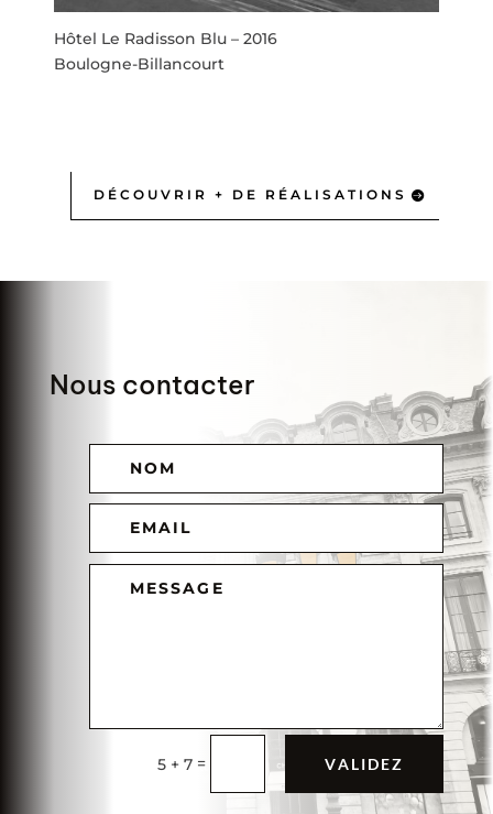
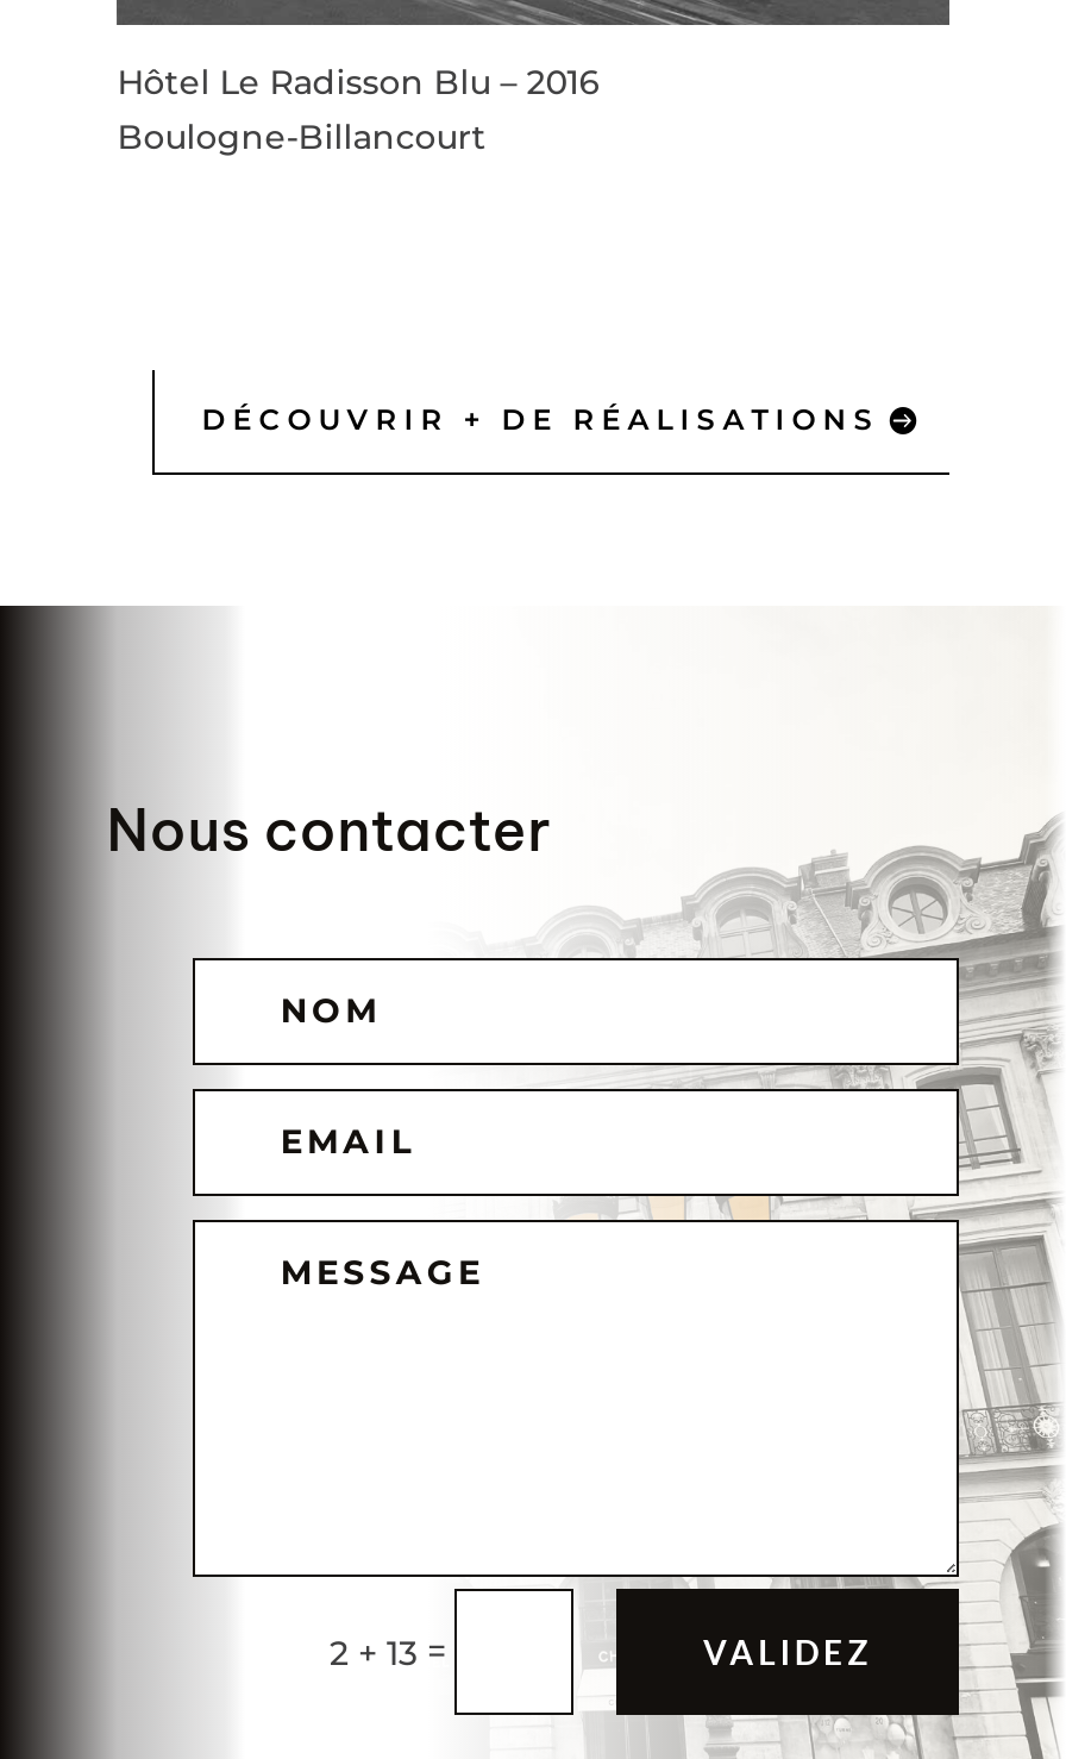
[158,754,211,775] 5 + 7 = -> [330,1629,456,1674] 2 + 13 =

